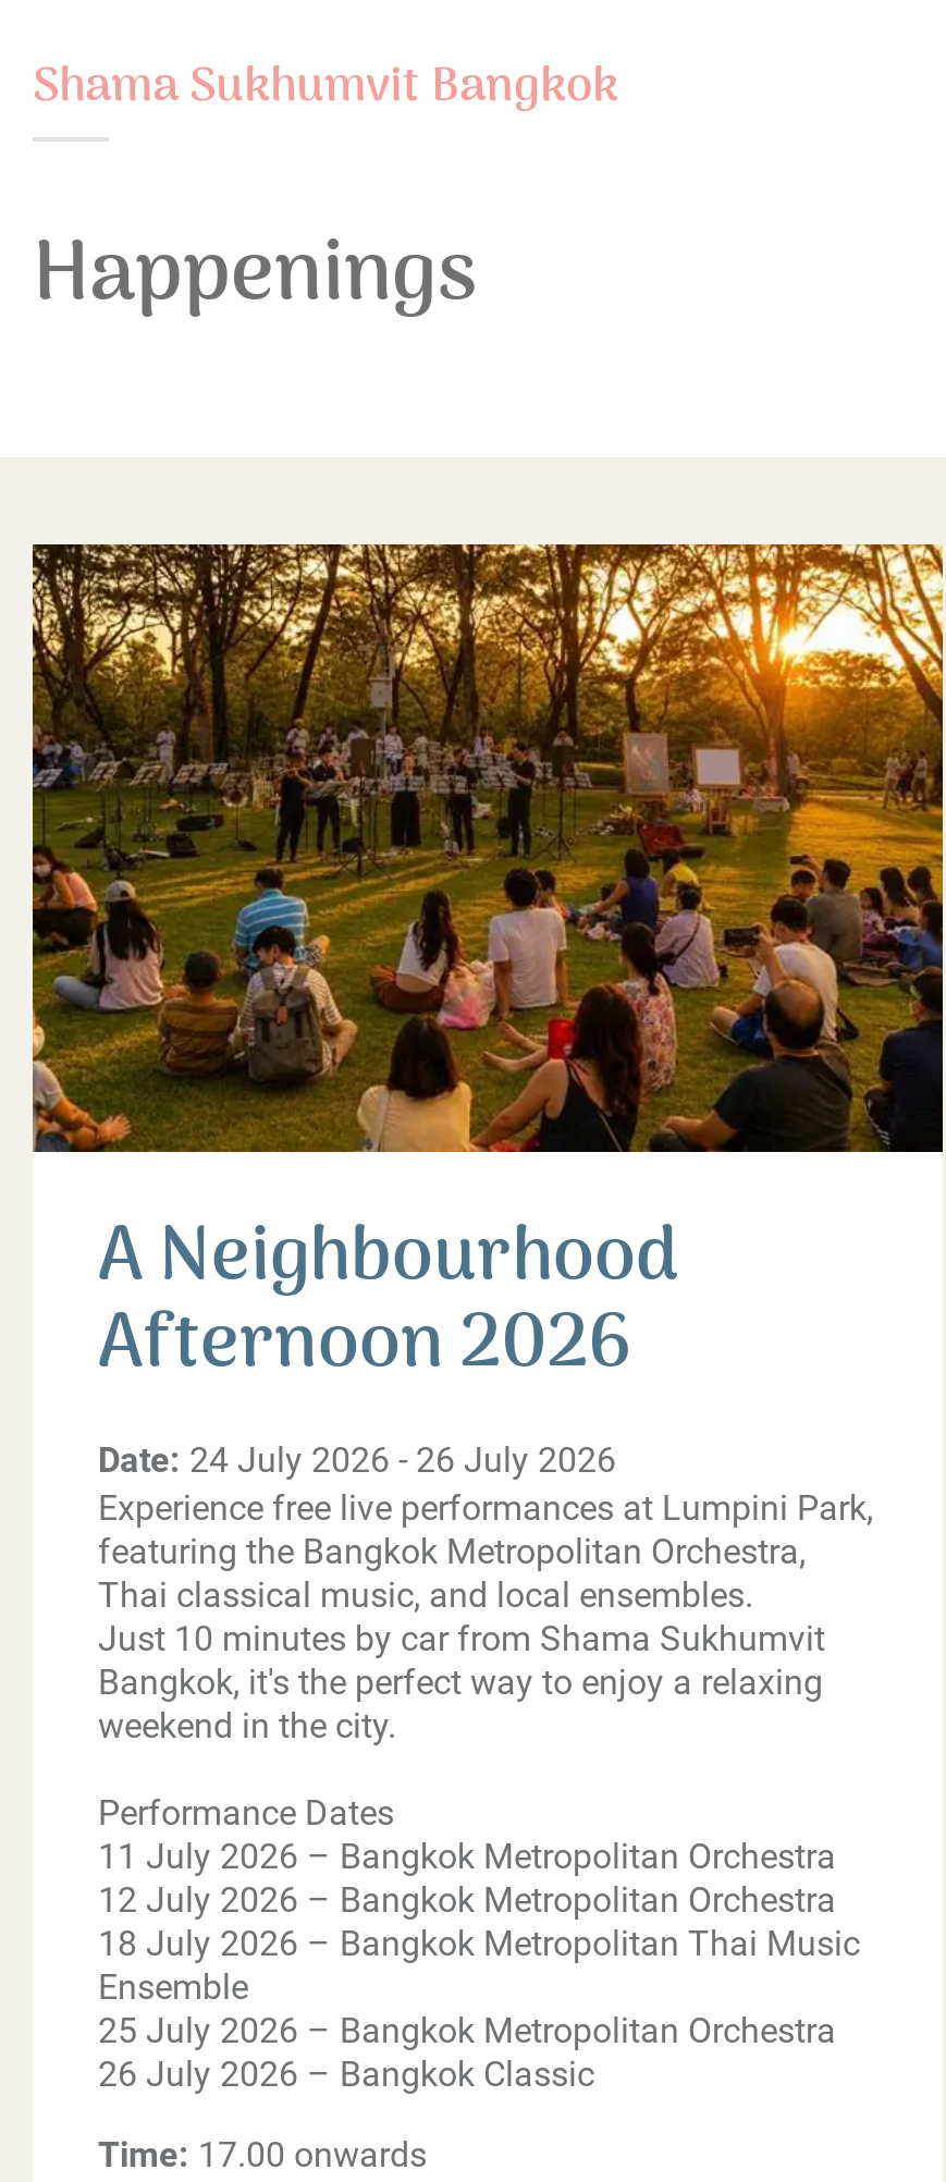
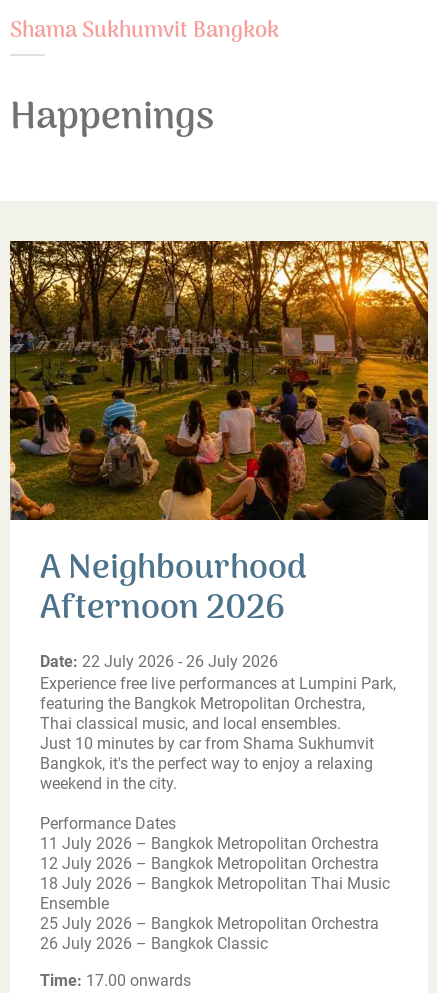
[98,1439,616,1480] Date: 24 July 2026 - 26 July 2026 -> [40,652,278,671] Date: 22 July 2026 - 26 July 2026

